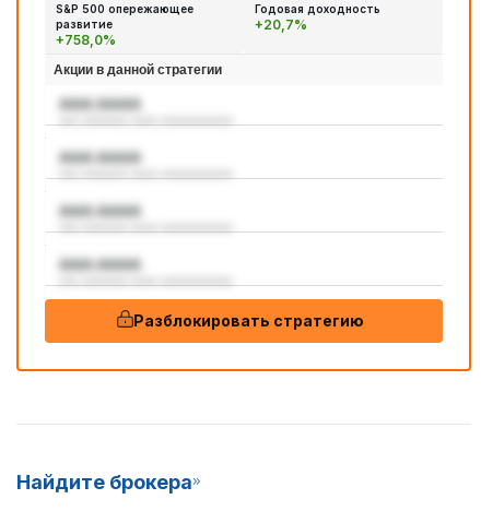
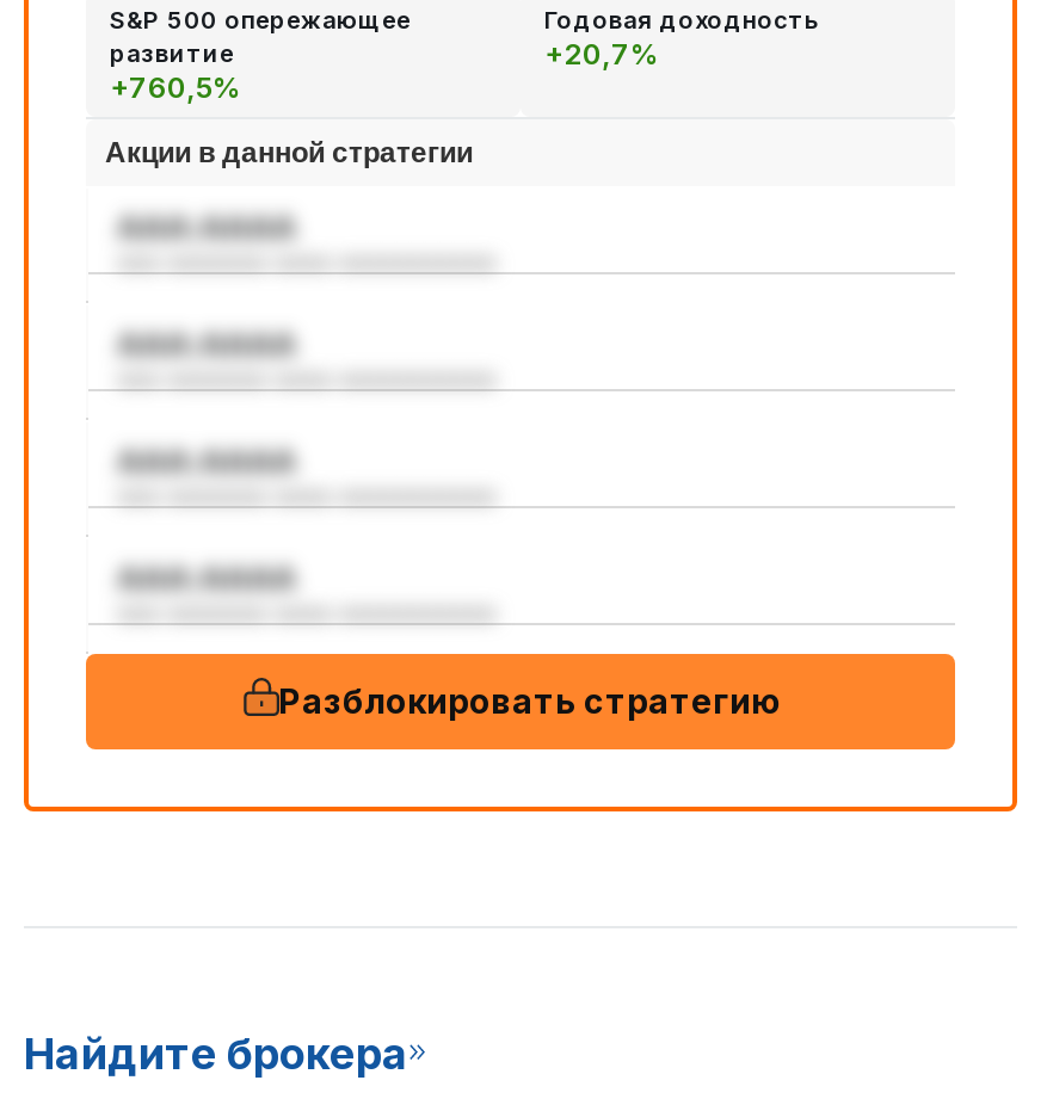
[56,31,116,48] +758,0% -> [110,69,241,105] +760,5%

